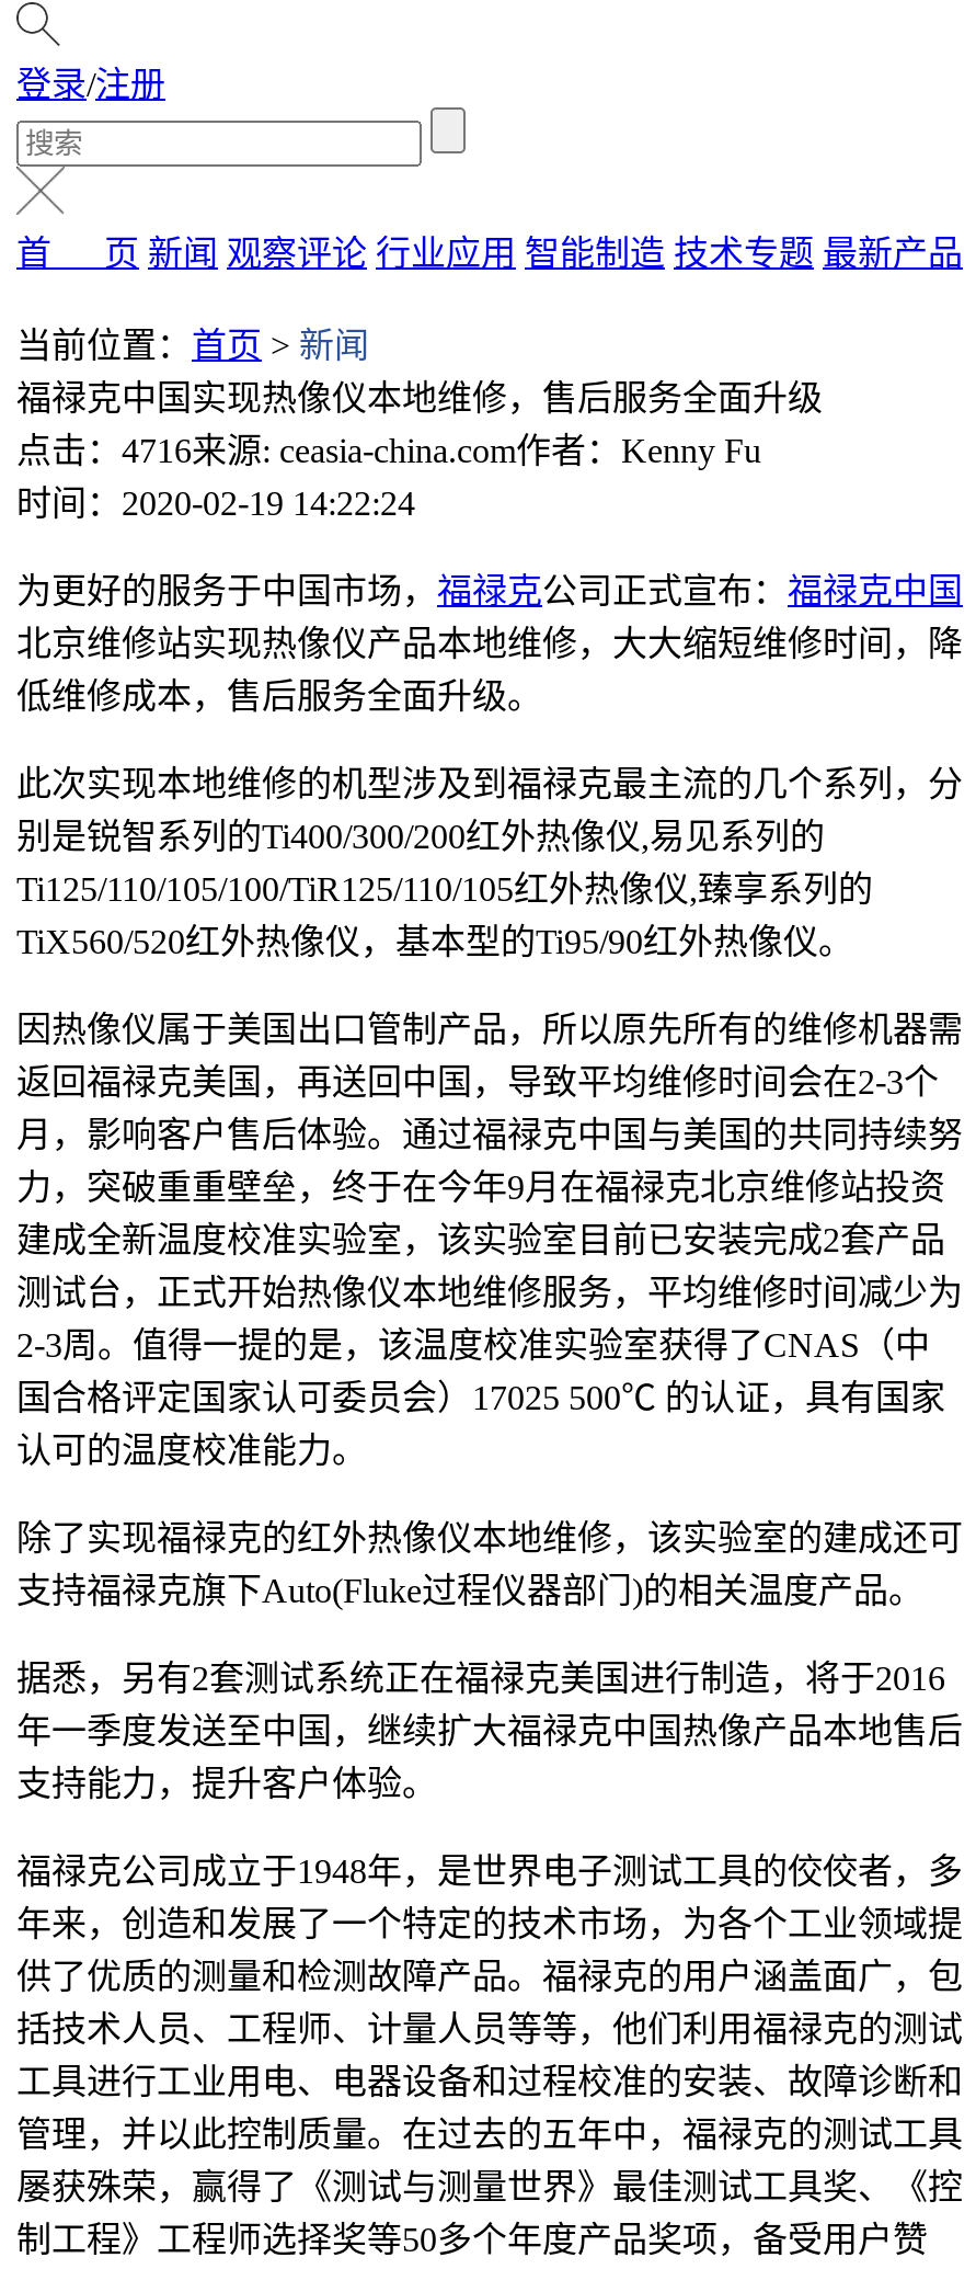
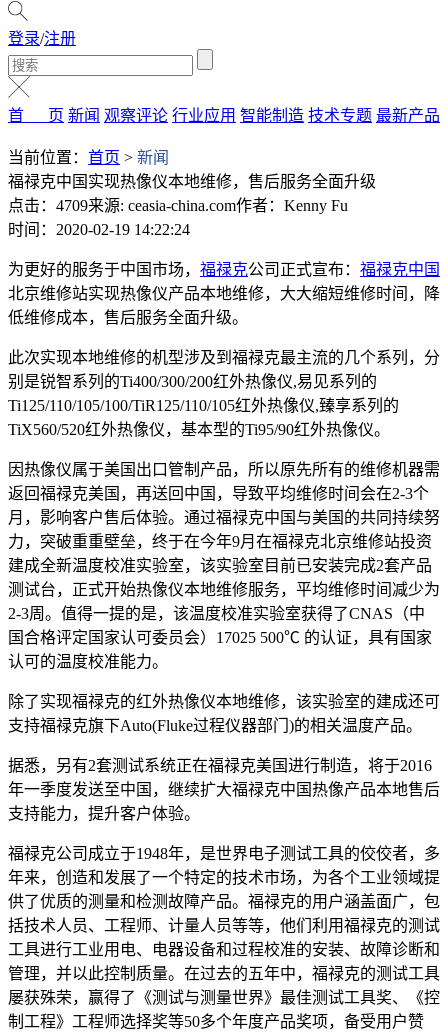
[16,432,761,469] 点击：4716来源: ceasia-china.com作者：Kenny Fu -> [8,197,348,214] 点击：4709来源: ceasia-china.com作者：Kenny Fu

